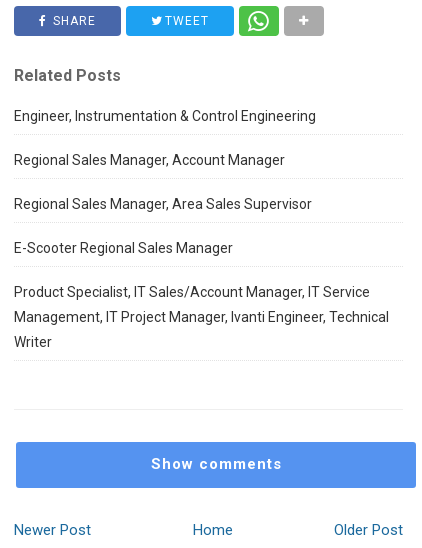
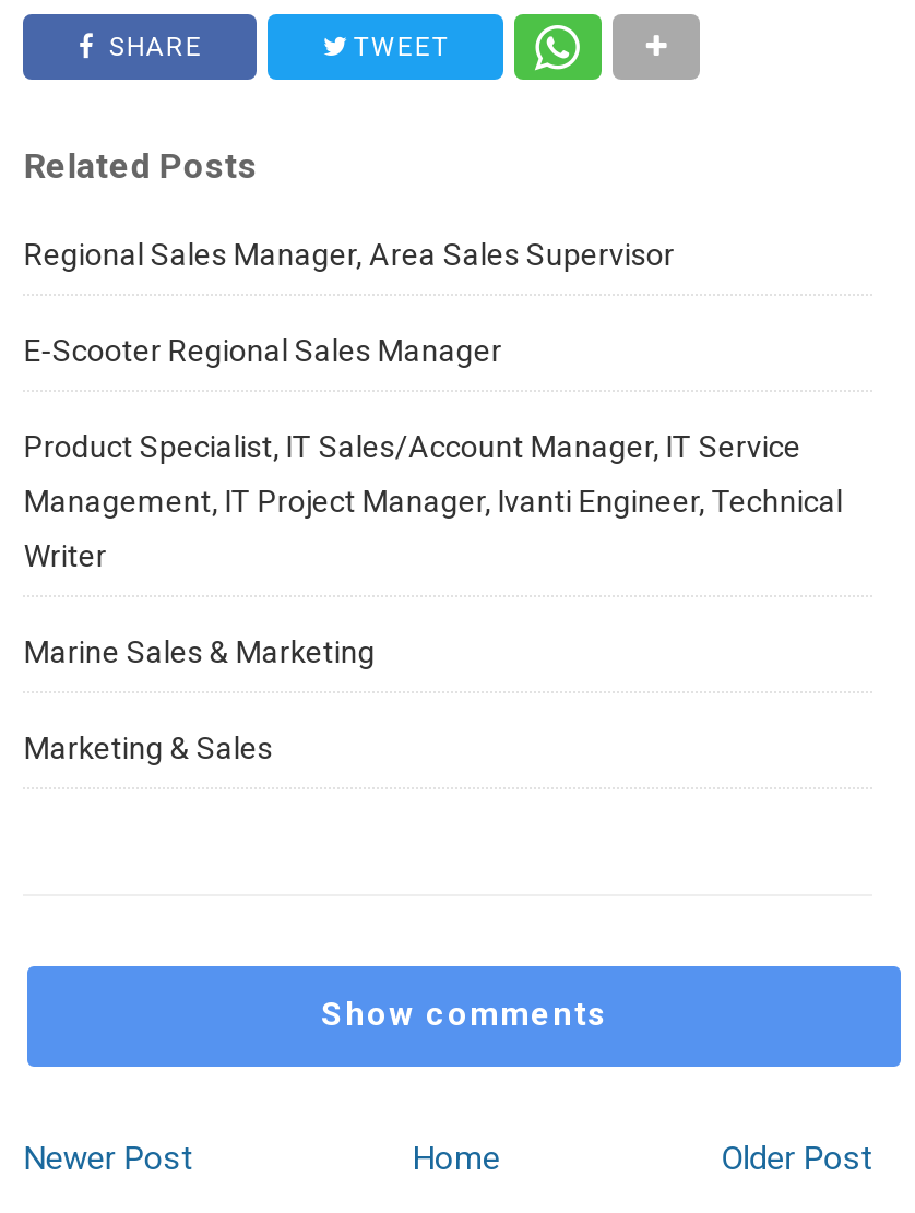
[14,108,316,168] Engineer, Instrumentation & Control Engineering | Regional Sales Manager, Account Manager -> none
moved [14,196,389,350] -> [24,237,843,573]: Regional Sales Manager, Area Sales Supervisor | E-Scooter Regional Sales Manager | Product Specialist, IT Sales/Account Manager, IT Service | Management, IT Project Manager, Ivanti Engineer, Technical | Writer
none -> [24,634,375,765] Marine Sales & Marketing | Marketing & Sales

